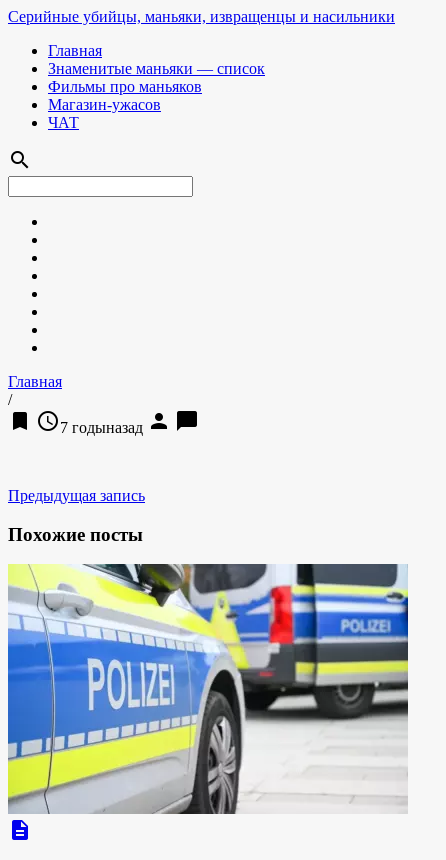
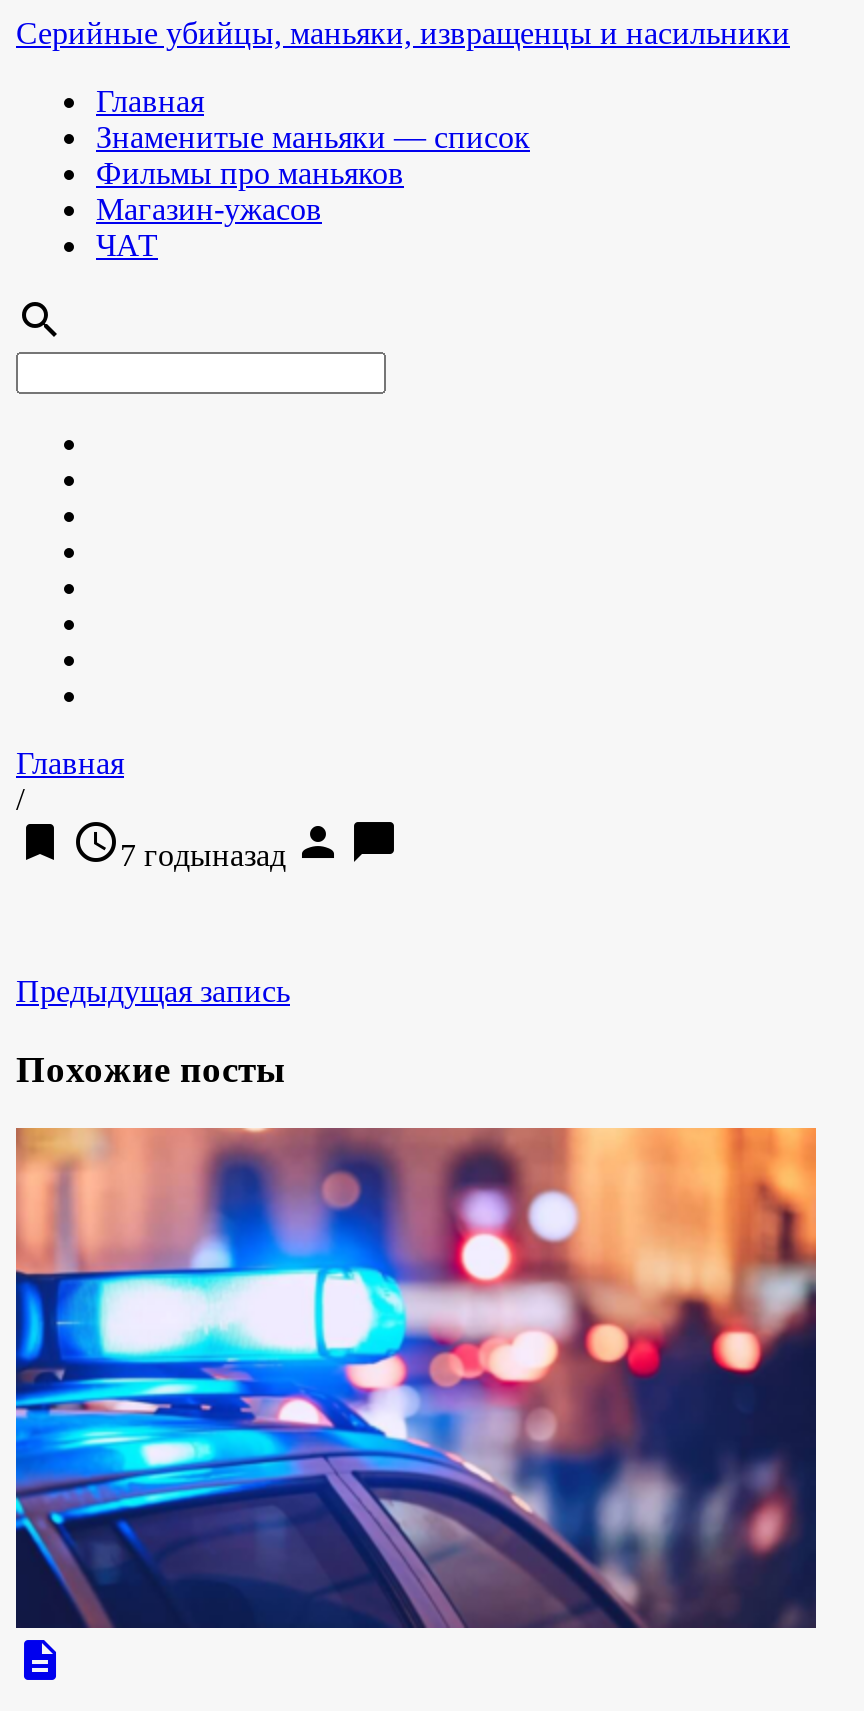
[7,563,409,815] [image] -> [14,1126,818,1630] [image]

